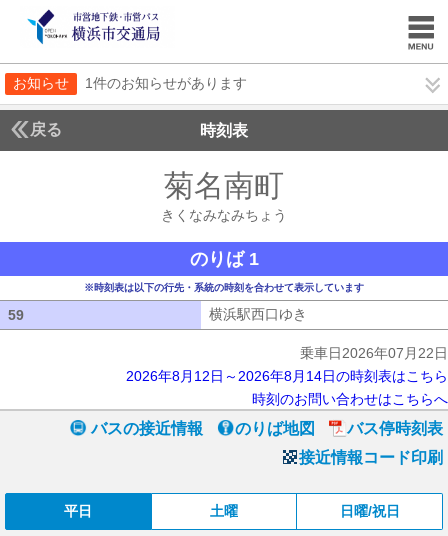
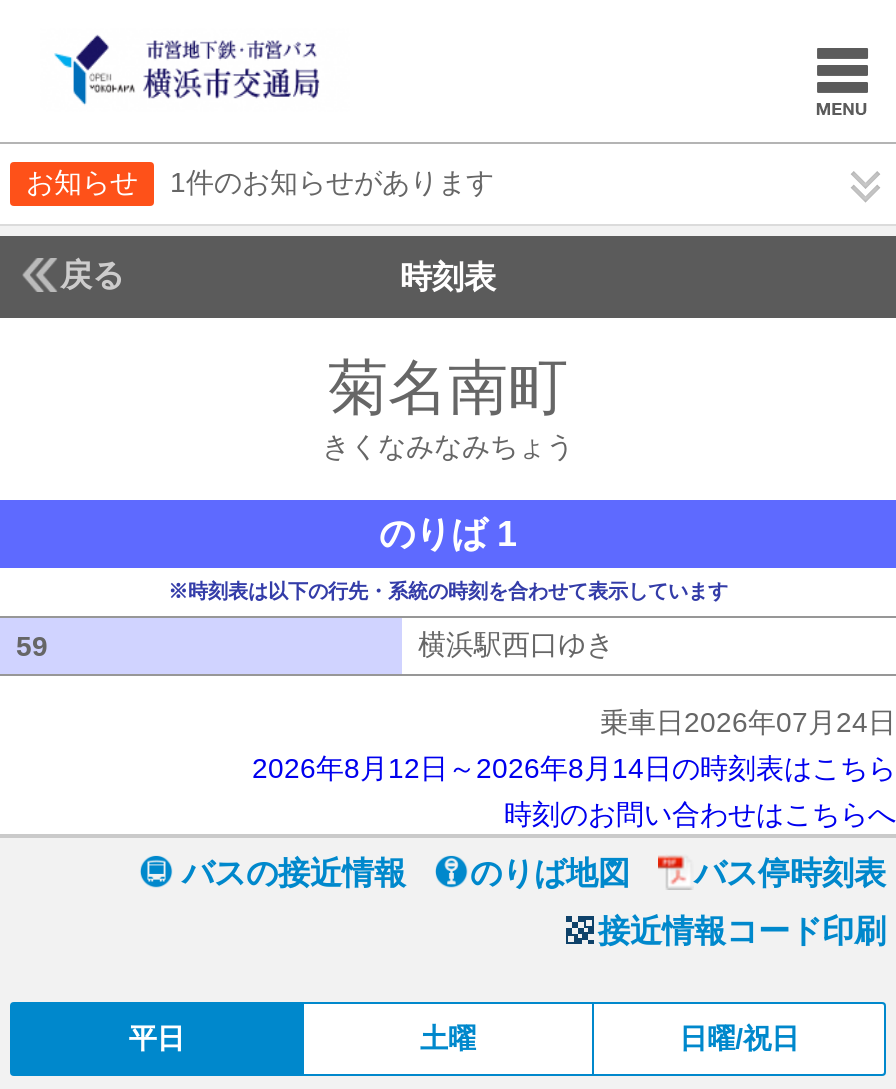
[300,345,448,361] 乗車日2026年07月22日 -> [600,706,896,738] 乗車日2026年07月24日

